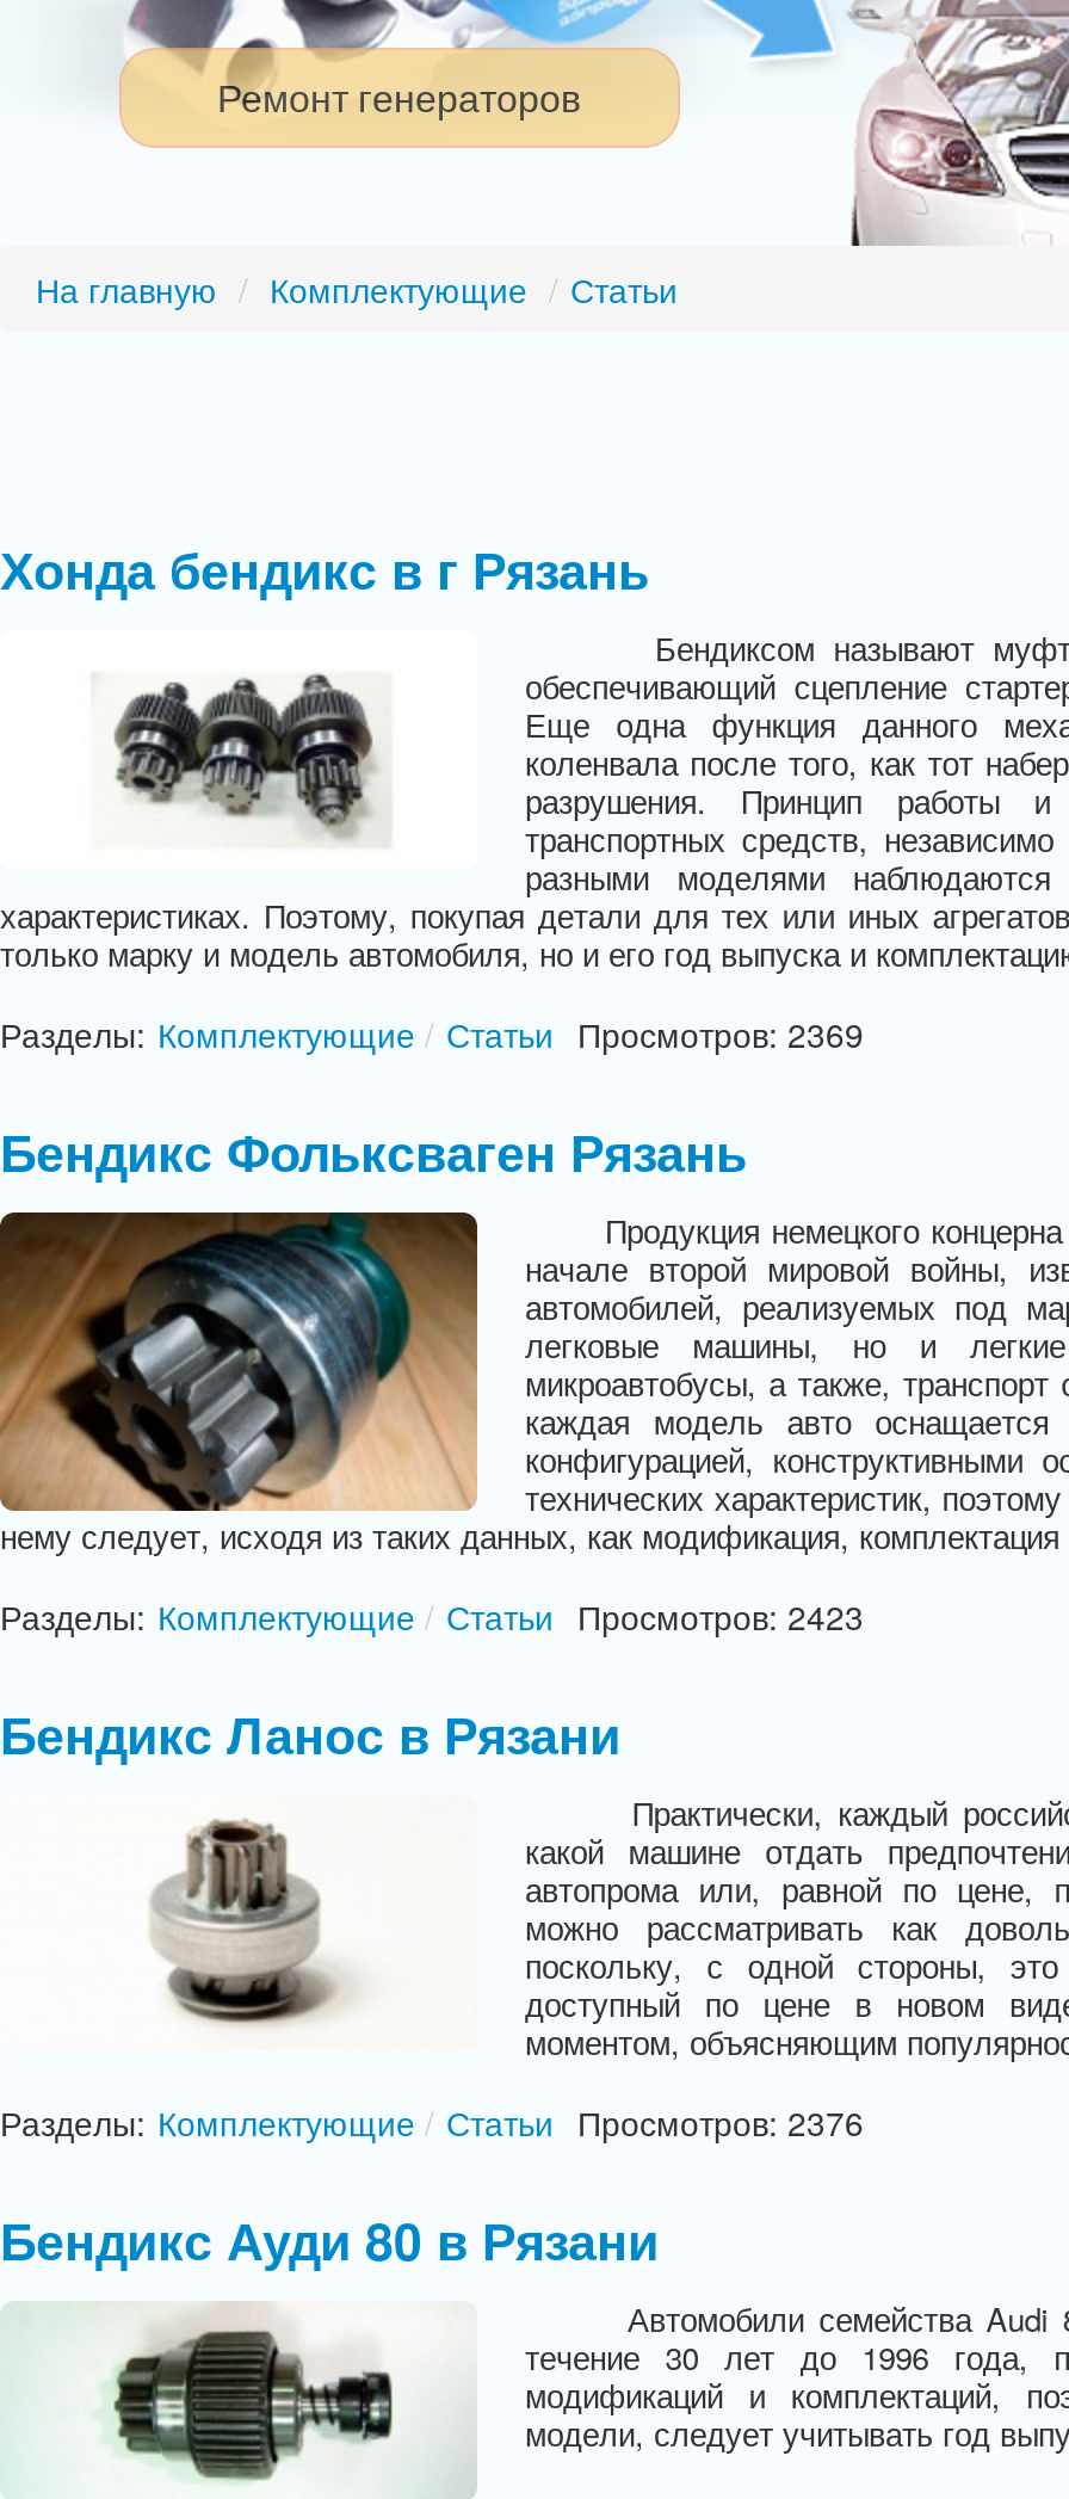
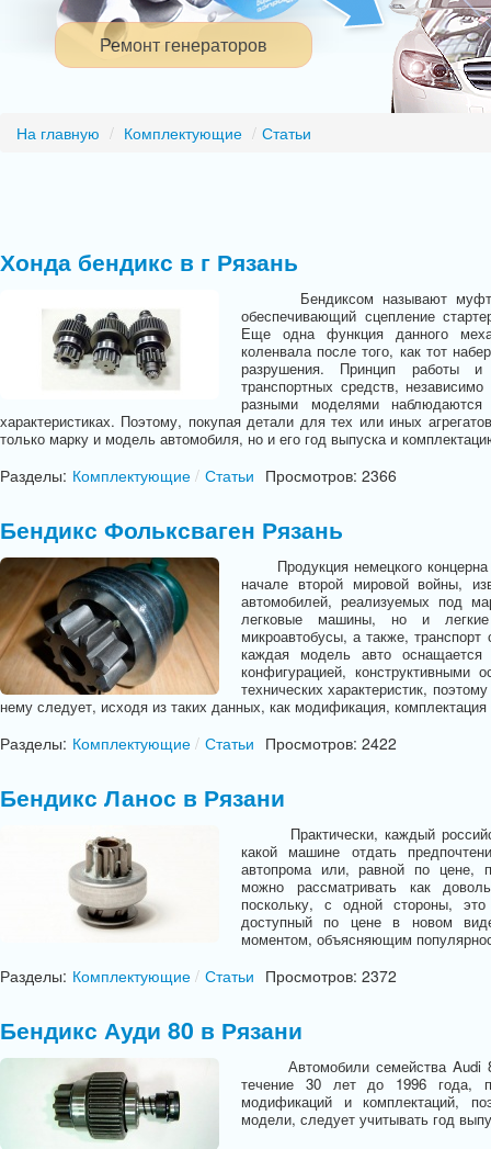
[0,1010,864,1057] Разделы: Комплектующие / Статьи Просмотров: 2369 -> [0,464,397,486] Разделы: Комплектующие / Статьи Просмотров: 2366
[0,1592,864,1640] Разделы: Комплектующие / Статьи Просмотров: 2423 -> [0,732,397,754] Разделы: Комплектующие / Статьи Просмотров: 2422
[0,2098,864,2146] Разделы: Комплектующие / Статьи Просмотров: 2376 -> [0,965,397,987] Разделы: Комплектующие / Статьи Просмотров: 2372

